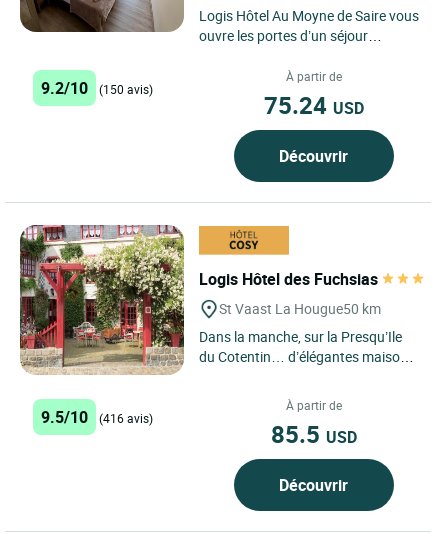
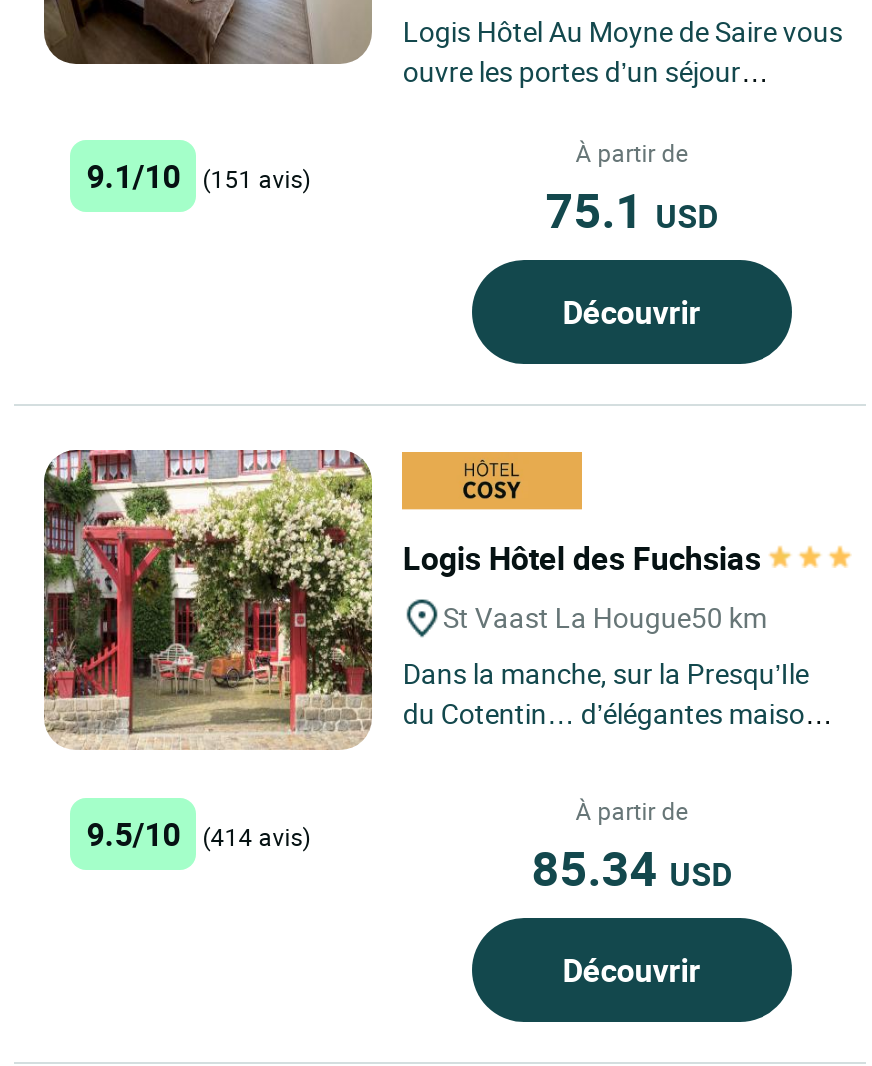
[41,77,88,99] 9.2/10 -> [86,154,180,198] 9.1/10
[99,81,153,97] (150 avis) -> [202,162,310,194] (151 avis)
[264,89,364,121] 75.24 USD -> [545,178,717,242] 75.1 USD
[41,406,153,428] 9.5/10 (416 avis) -> [86,812,310,856] 9.5/10 (414 avis)
[271,418,357,450] 85.5 USD -> [531,836,731,900] 85.34 USD

